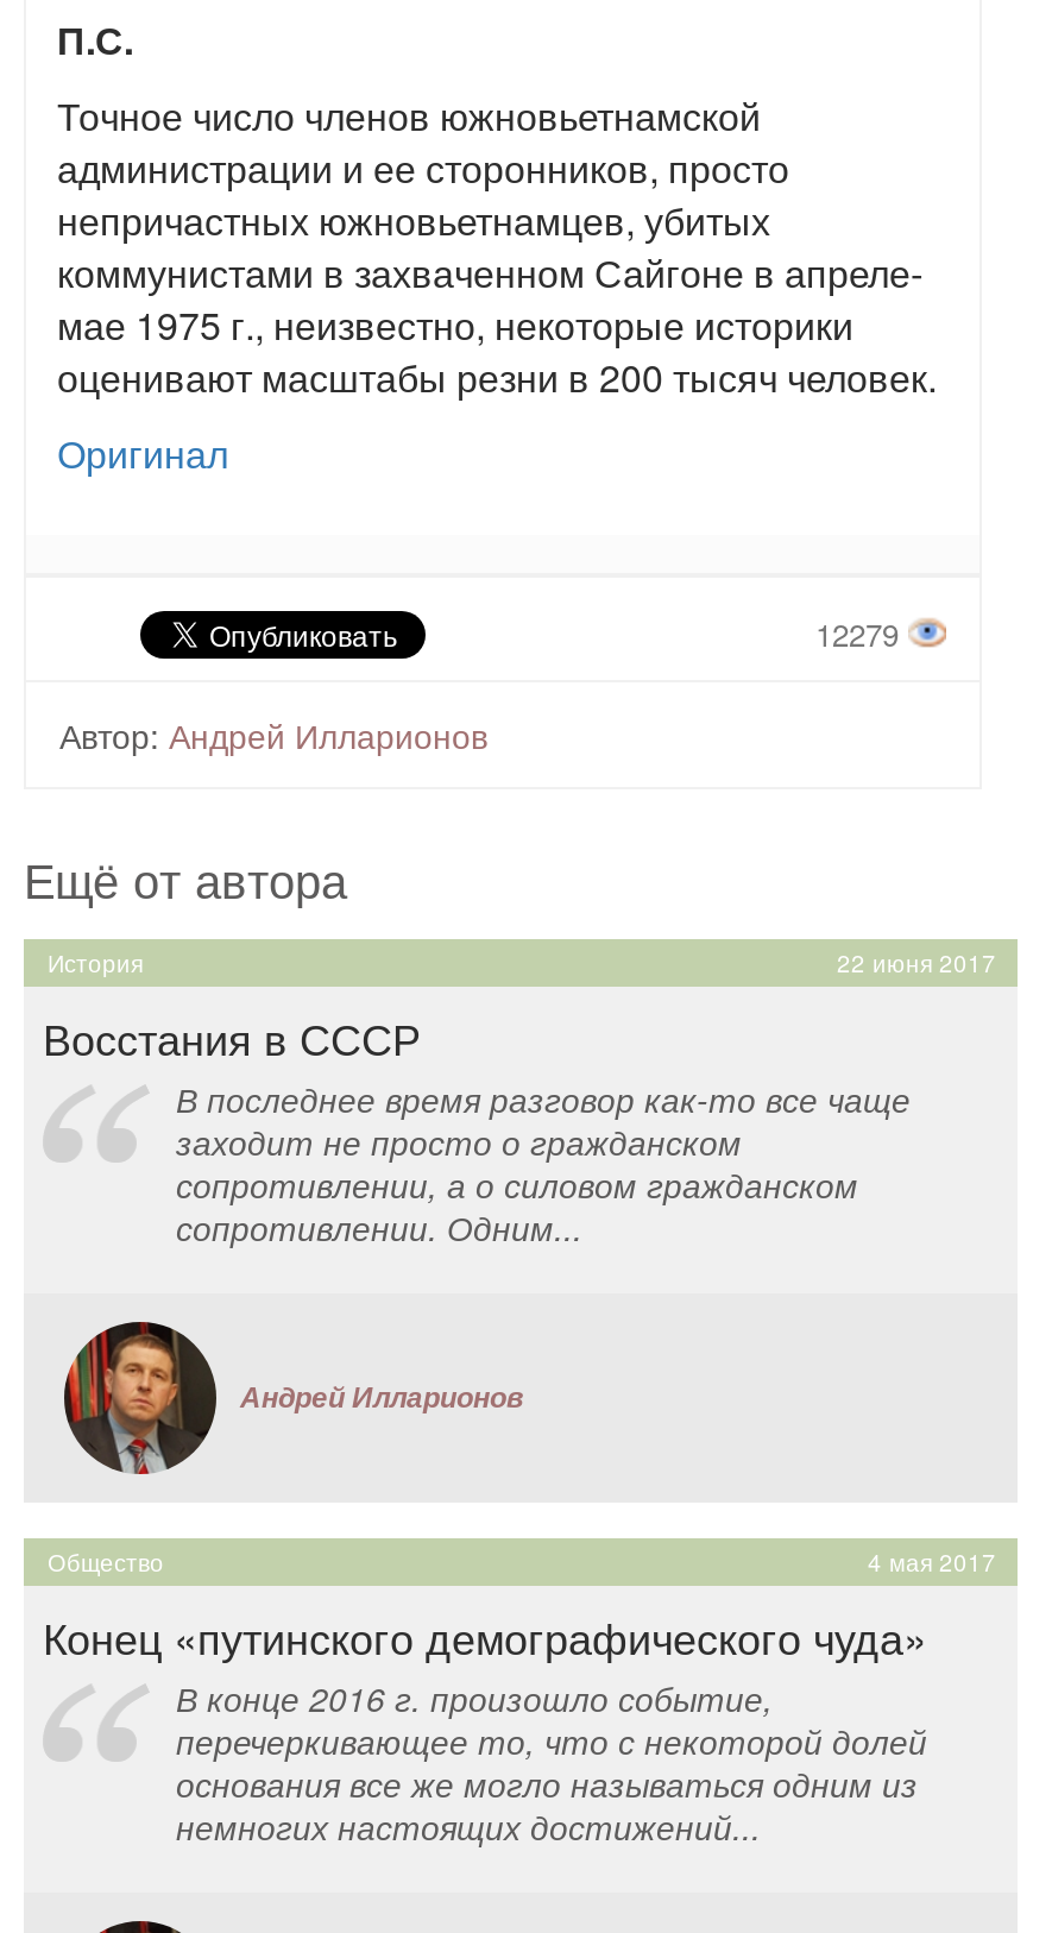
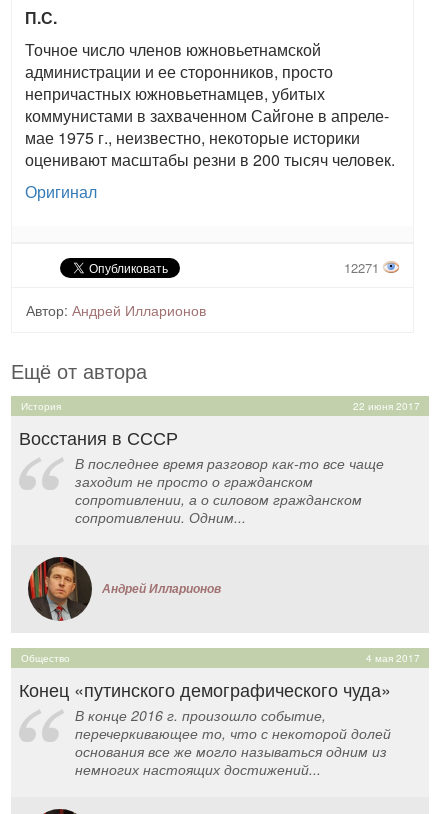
[815,611,899,656] 12279 -> [344,258,379,277] 12271

